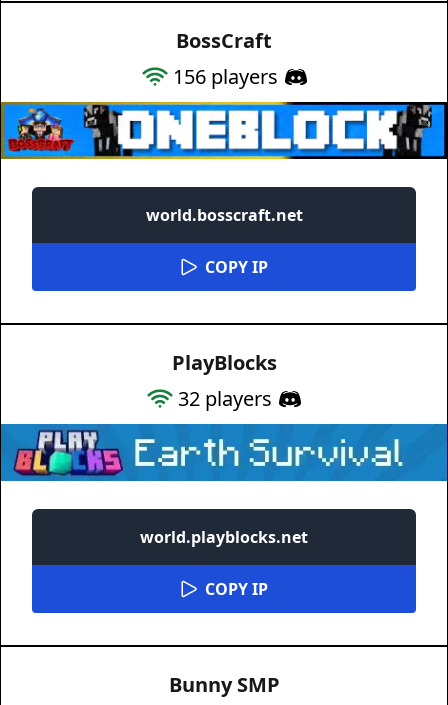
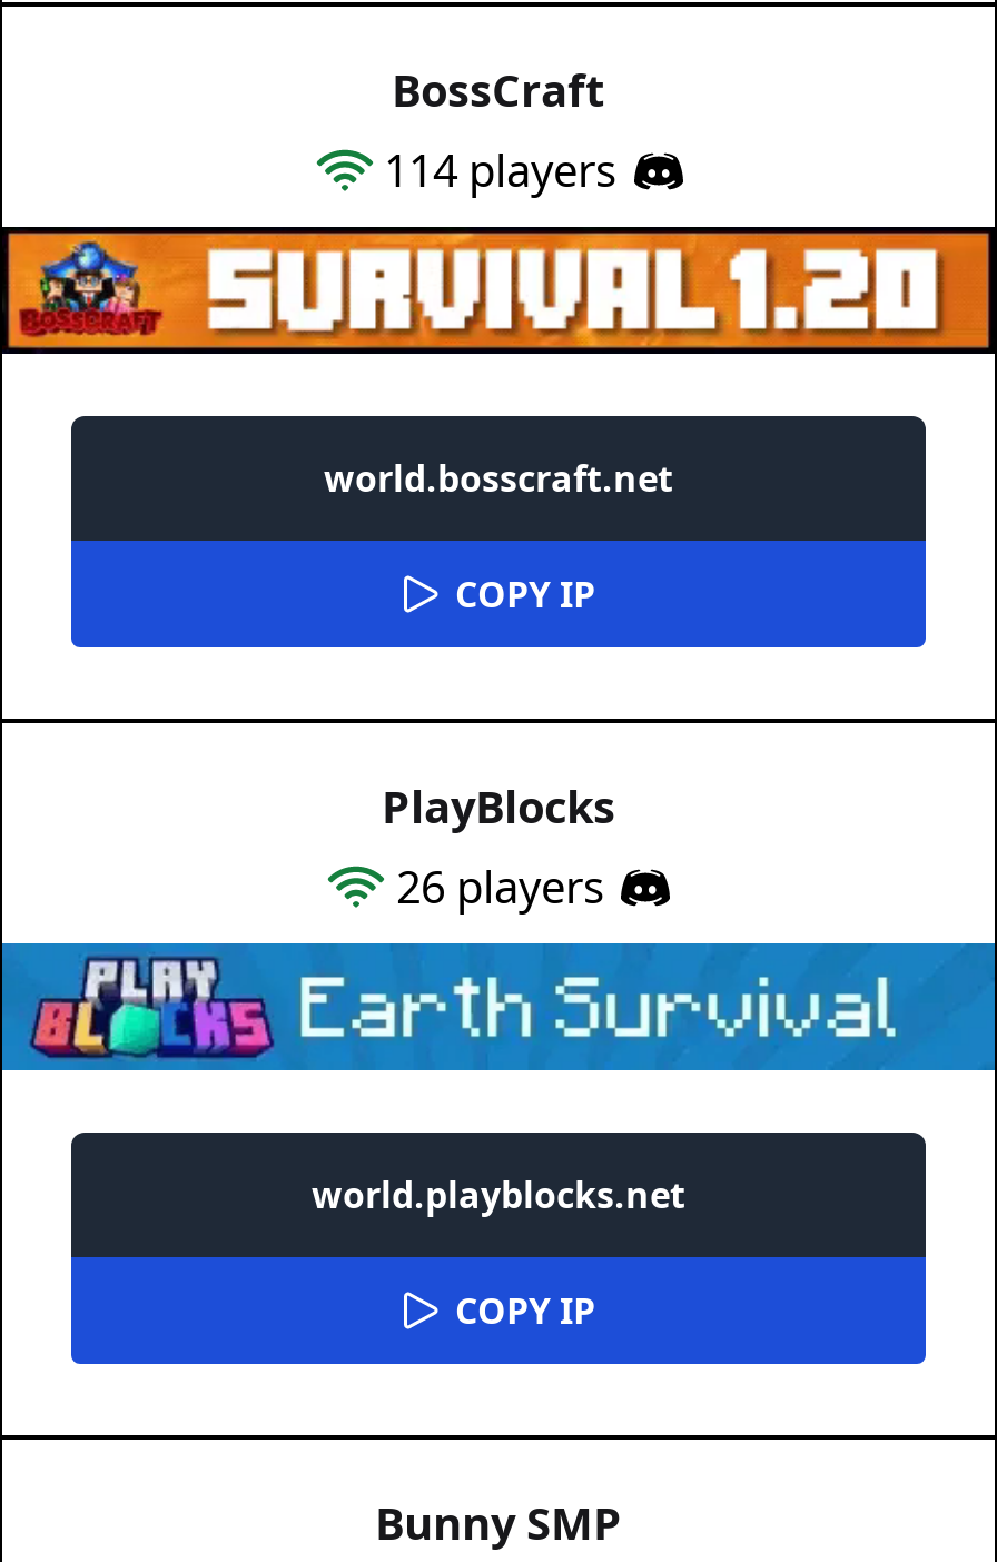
[172,63,277,90] 156 players -> [384,140,618,200] 114 players
[3,101,445,160] [image] -> [7,225,990,356] [image]
[178,385,272,412] 32 players -> [396,856,605,916] 26 players

